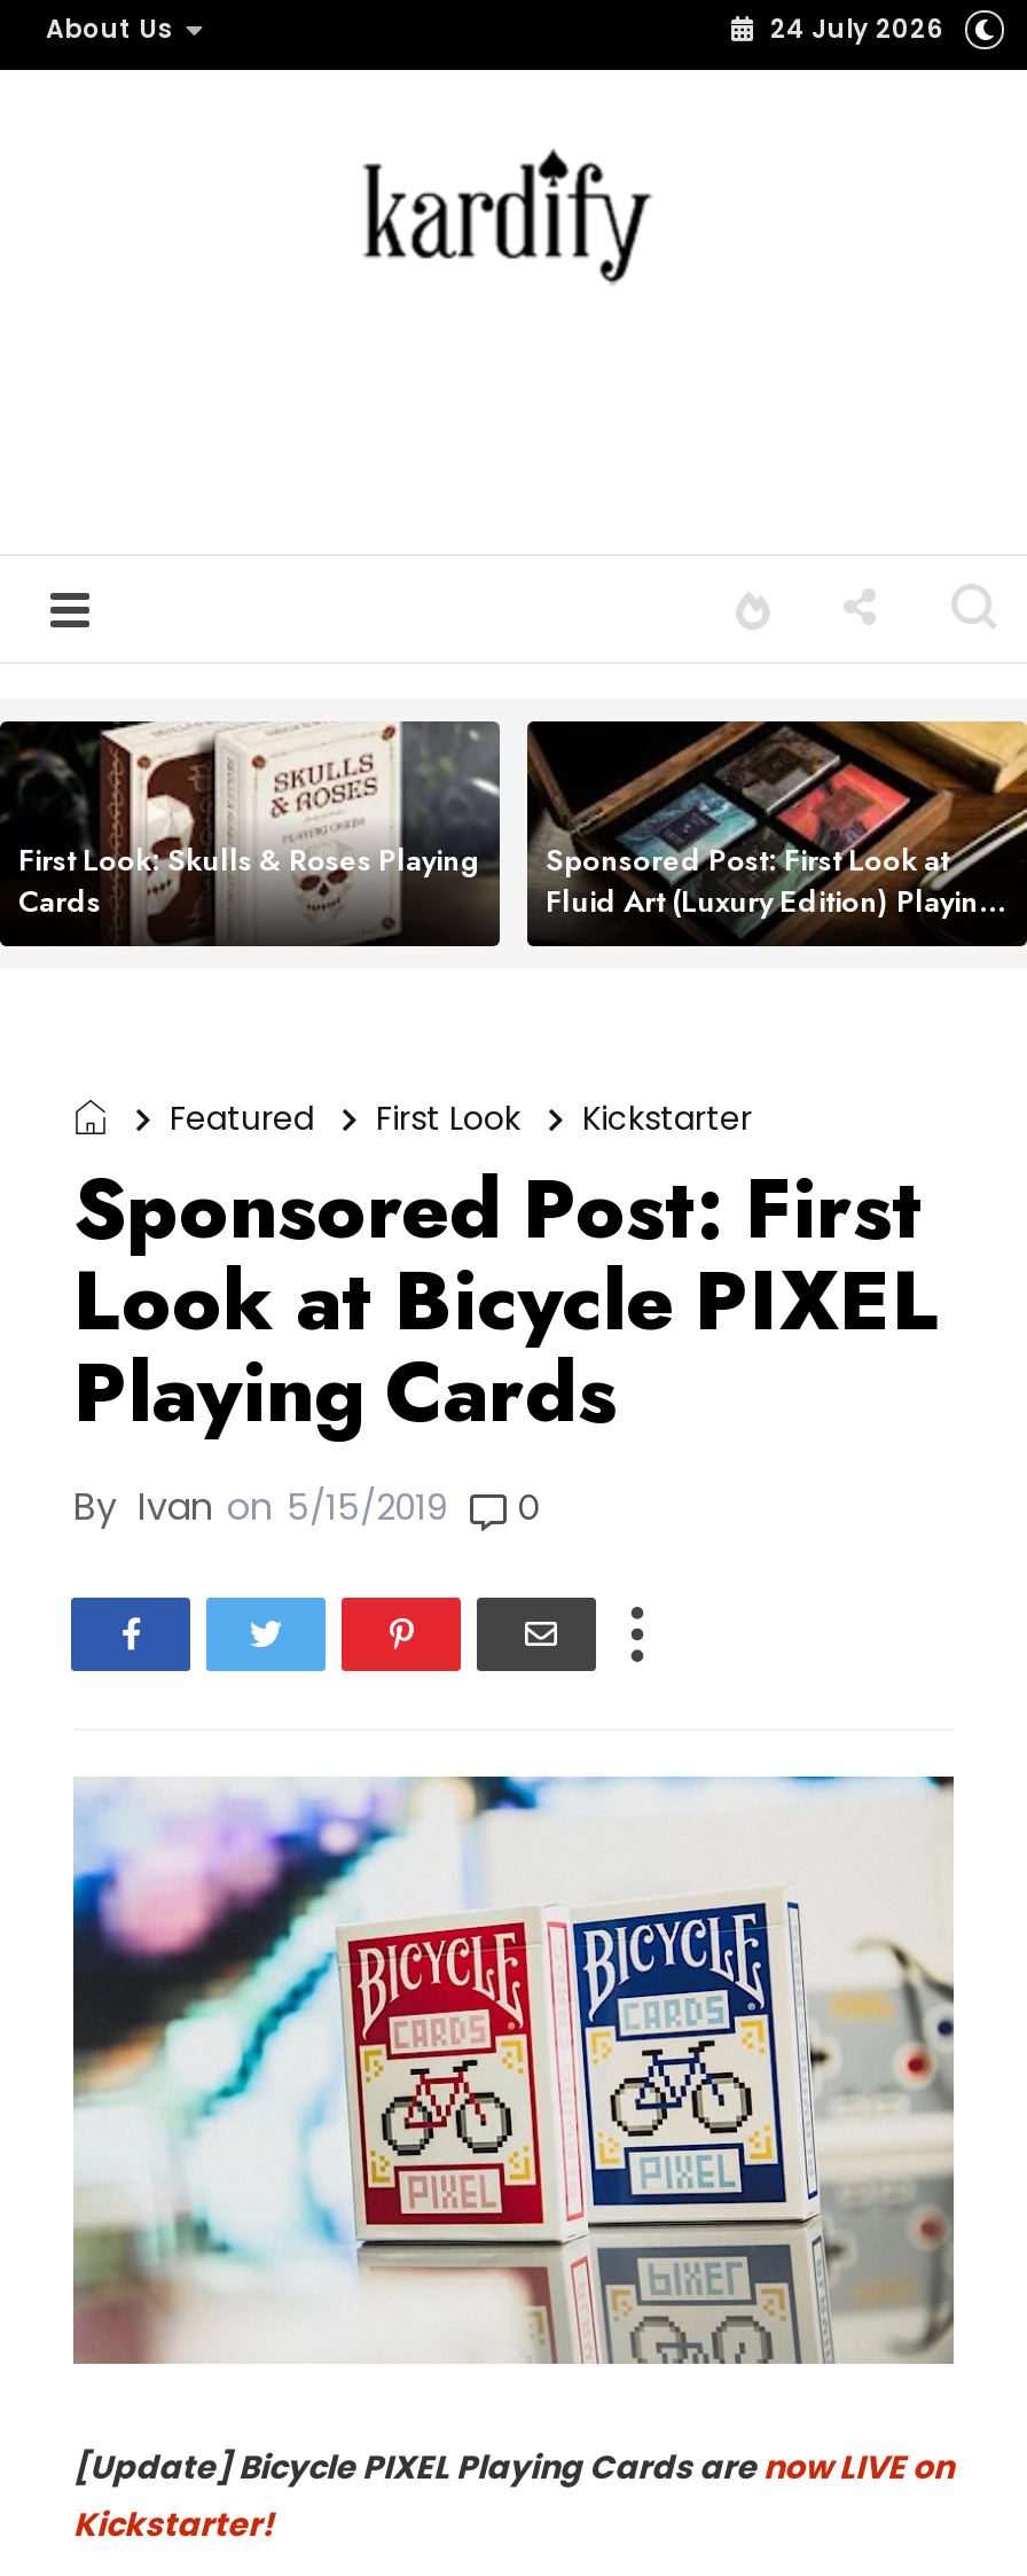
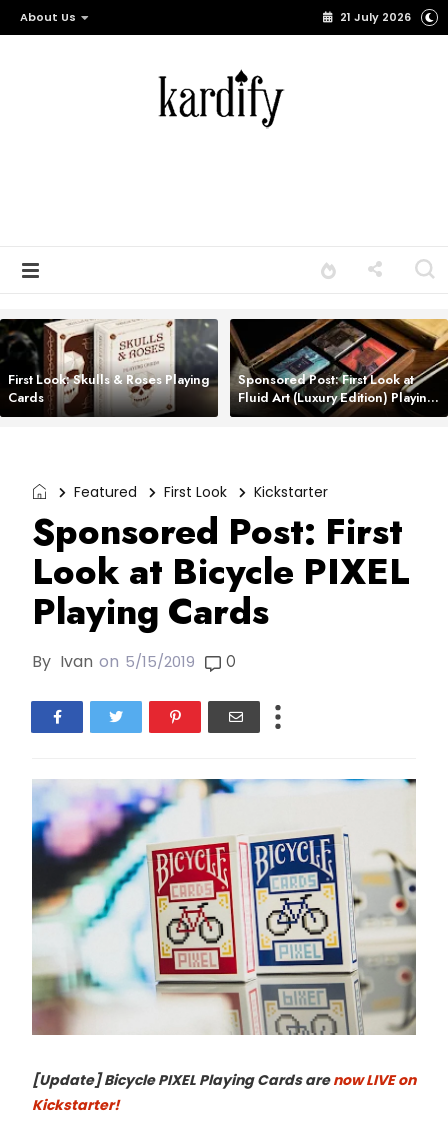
[770,10,942,47] 24 July 2026 -> [340,9,411,25] 21 July 2026

